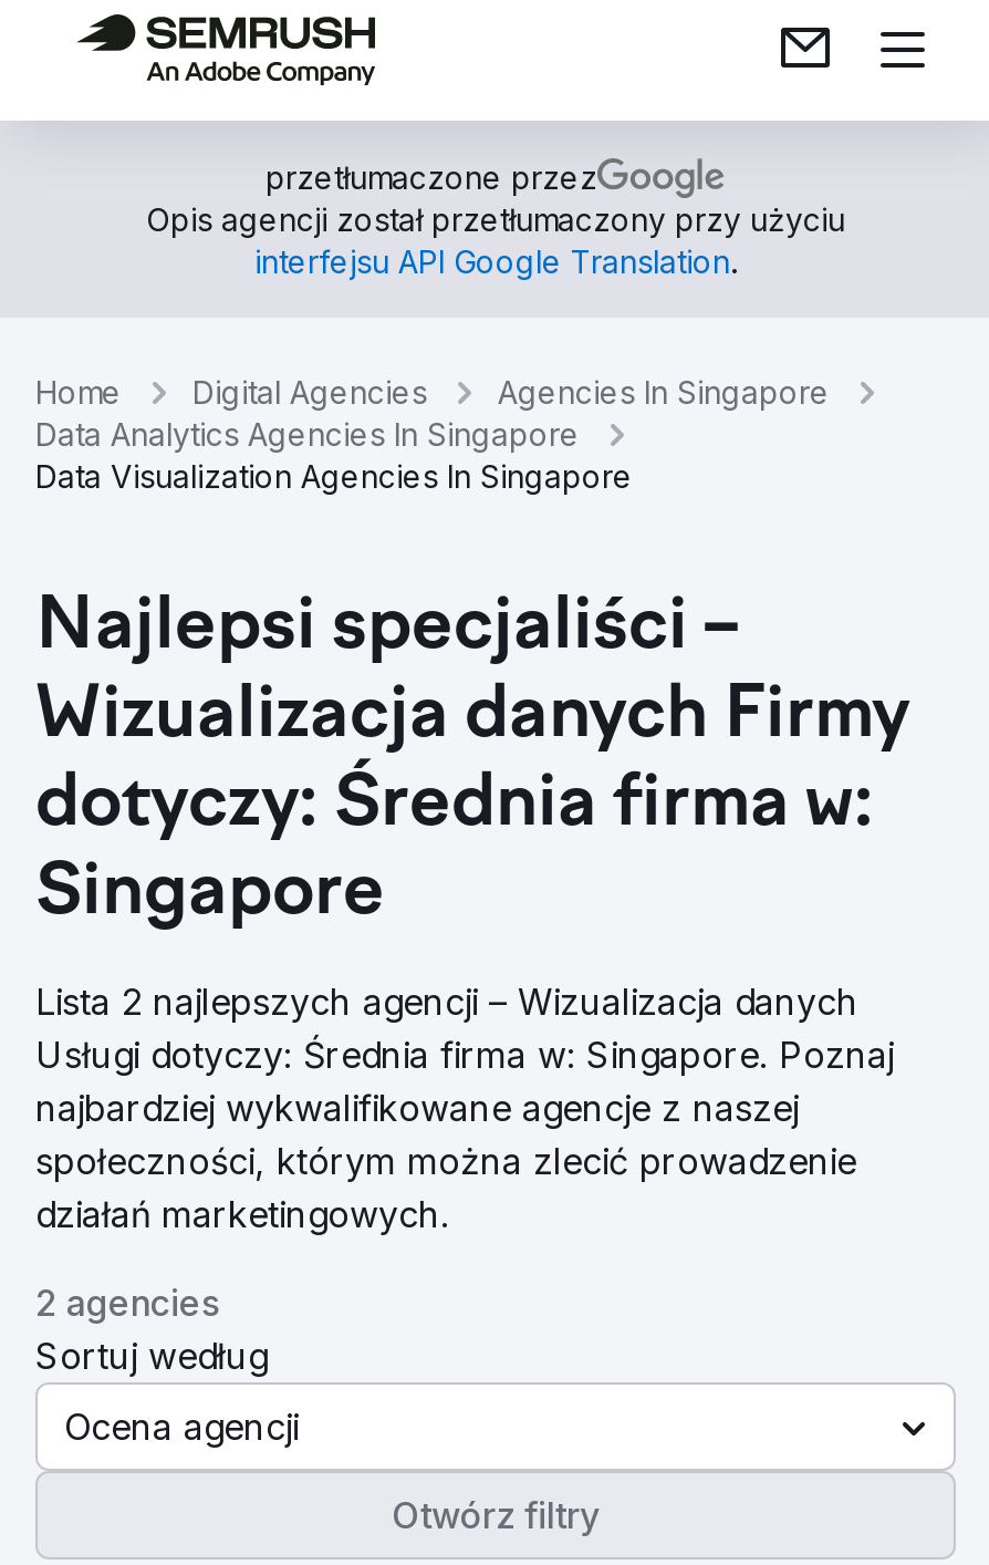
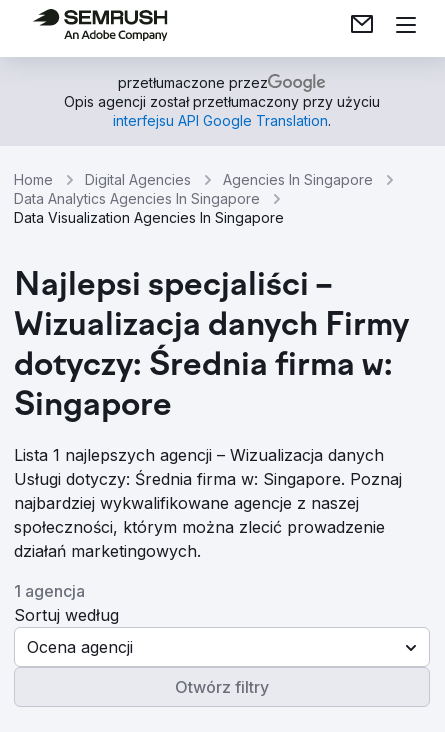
[35,980,858,1024] Lista 2 najlepszych agencji – Wizualizacja danych -> [14,445,384,465] Lista 1 najlepszych agencji – Wizualizacja danych
[35,1281,219,1325] 2 agencies -> [14,581,85,601] 1 agencja

